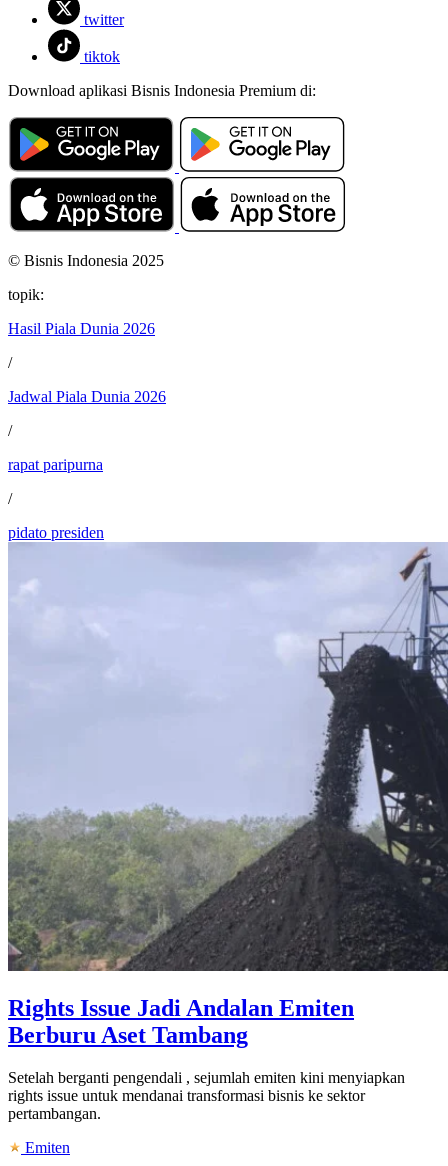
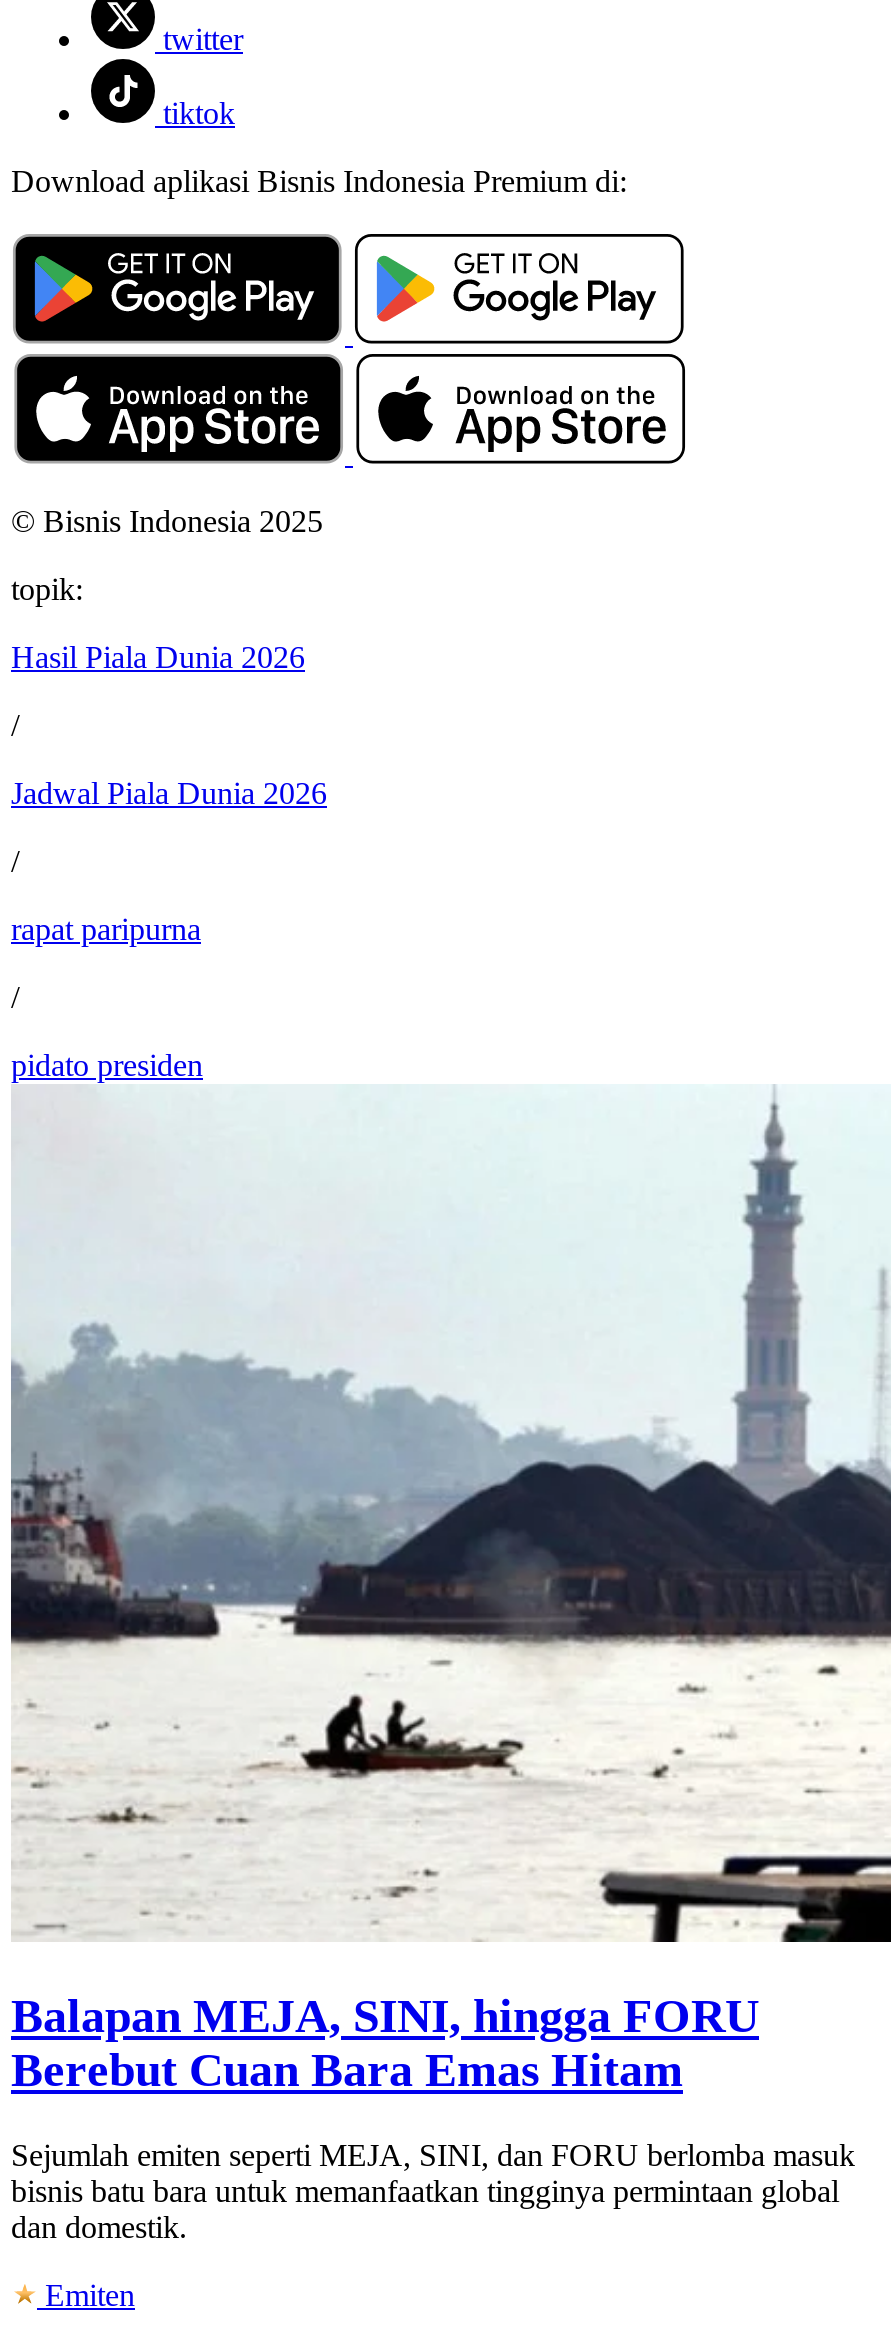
[7,542,445,1048] [image] | Rights Issue Jadi Andalan Emiten | Berburu Aset Tambang -> [9,1086,885,2096] [image] | Balapan MEJA, SINI, hingga FORU | Berebut Cuan Bara Emas Hitam
[8,1069,405,1122] Setelah berganti pengendali , sejumlah emiten kini menyiapkan | rights issue untuk mendanai transformasi bisnis ke sektor | pertambangan. -> [11,2138,855,2244] Sejumlah emiten seperti MEJA, SINI, dan FORU berlomba masuk | bisnis batu bara untuk memanfaatkan tingginya permintaan global | dan domestik.

